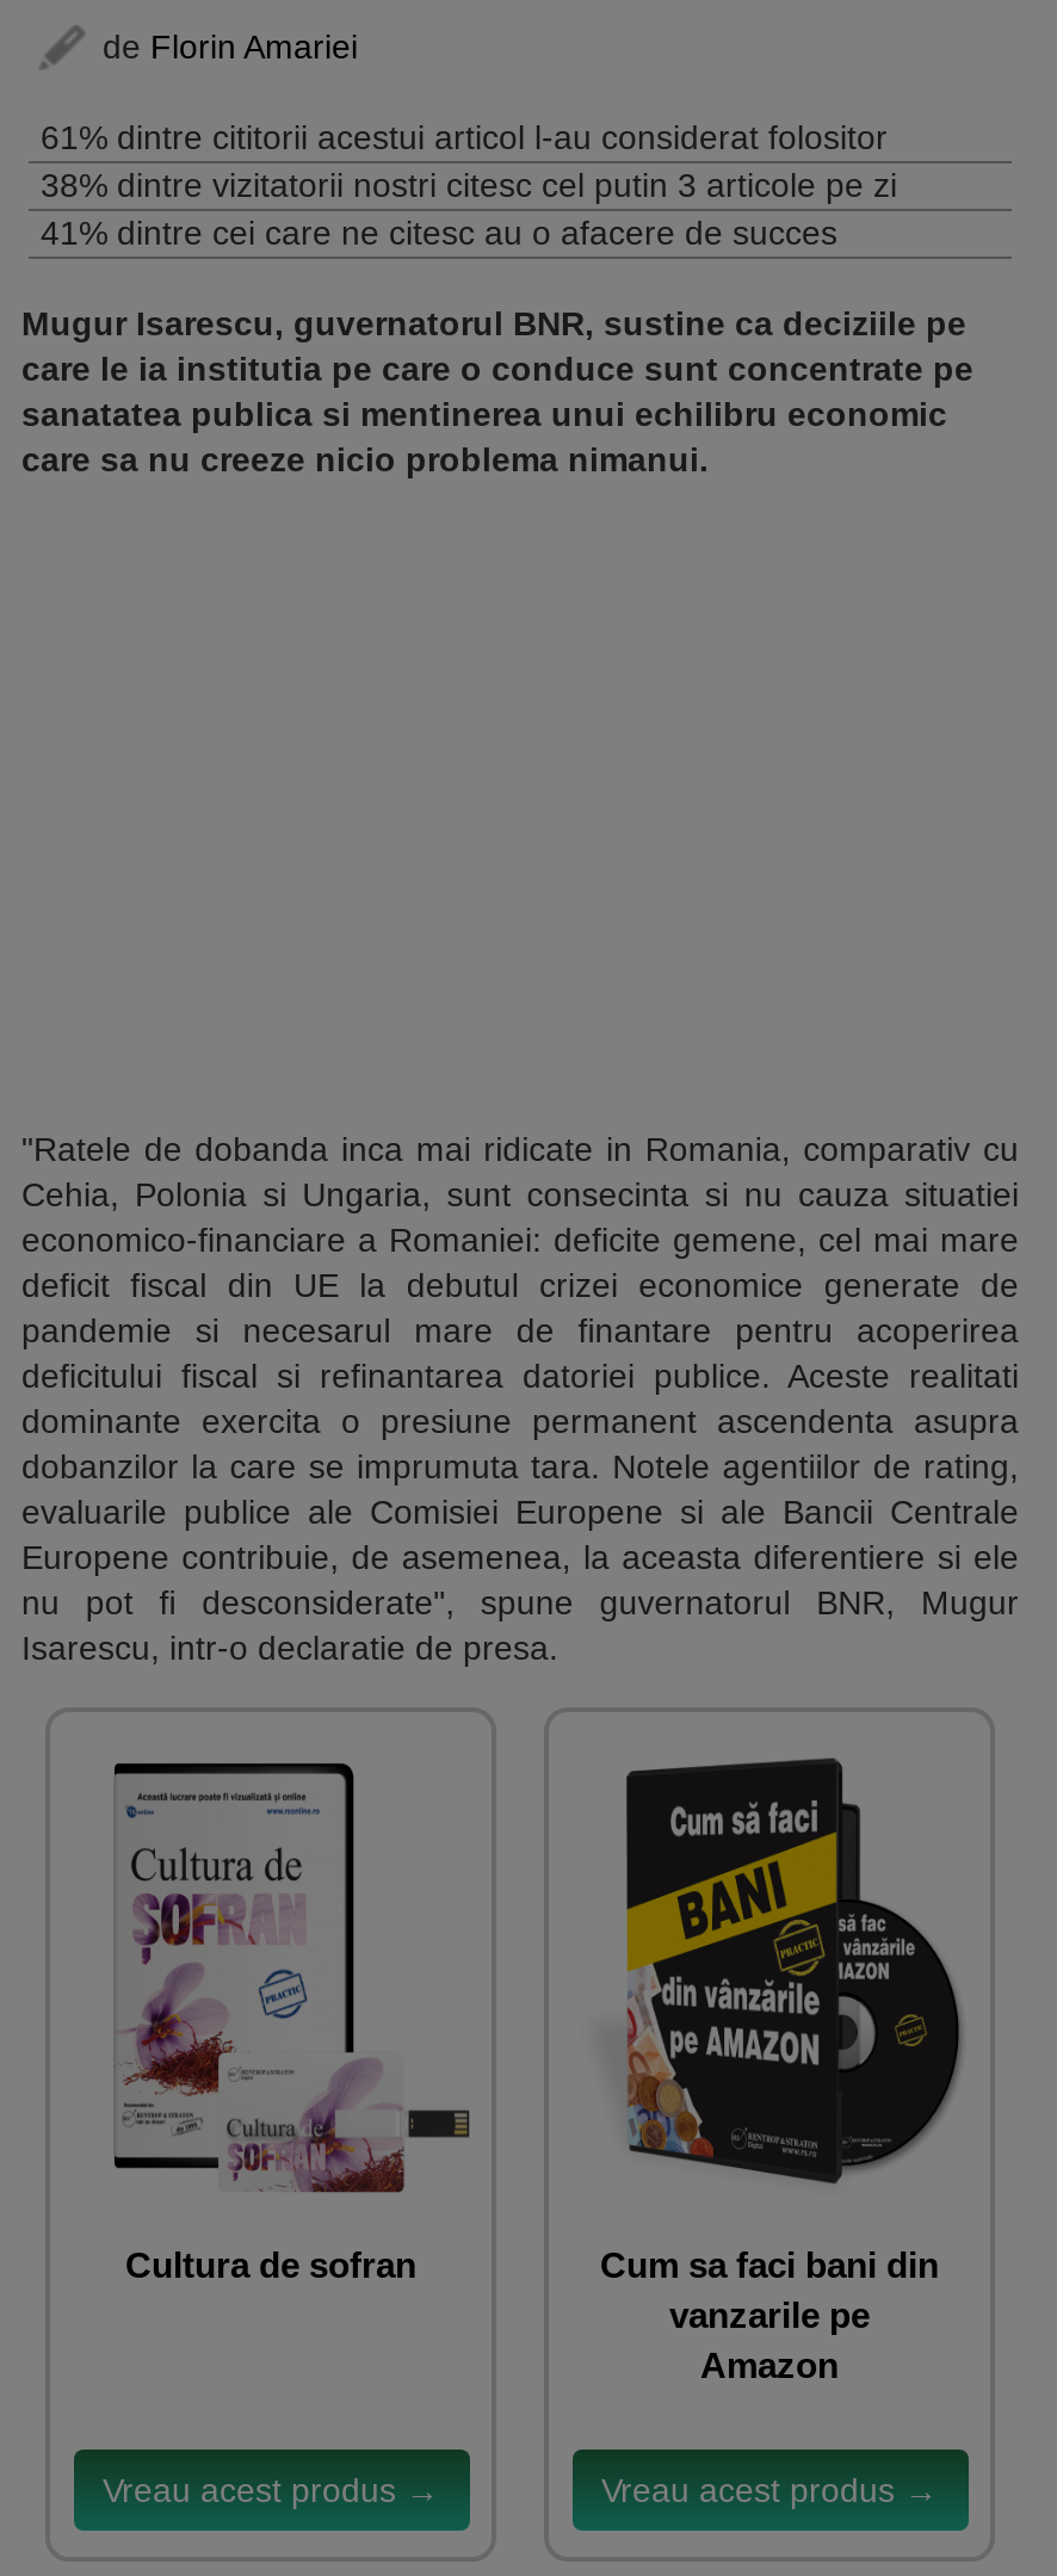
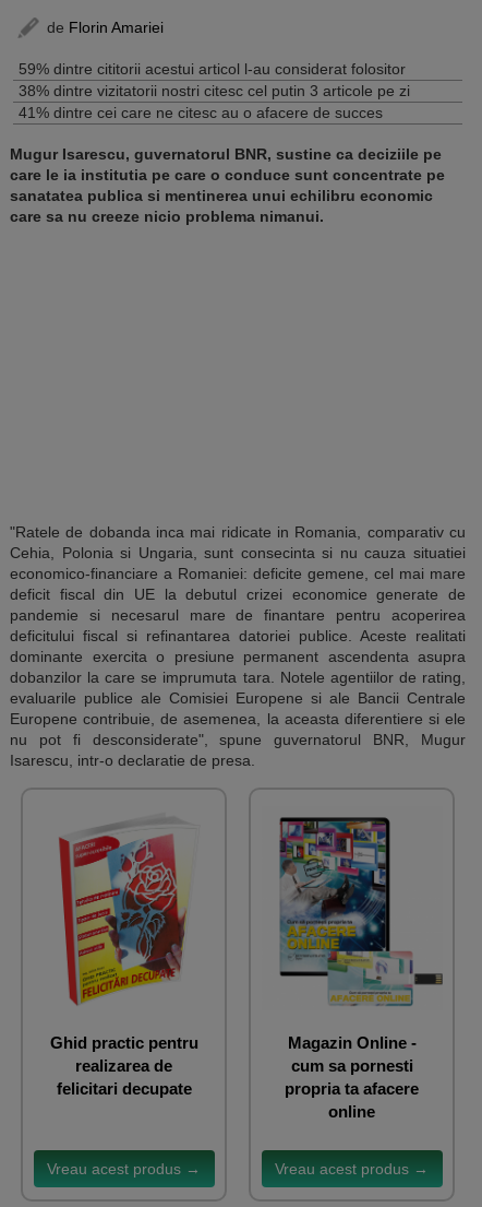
[41,118,888,156] 61% dintre cititorii acestui articol l-au considerat folositor -> [19,60,406,77] 59% dintre cititorii acestui articol l-au considerat folositor
[112,1760,472,2286] [image] | Cultura de sofran -> [50,817,198,1098] [image] | Ghid practic pentru | realizarea de | felicitari decupate
[600,1755,964,2386] [image] | Cum sa faci bani din | vanzarile pe | Amazon -> [278,816,444,1121] [image] | Magazin Online - | cum sa pornesti | propria ta afacere | online

